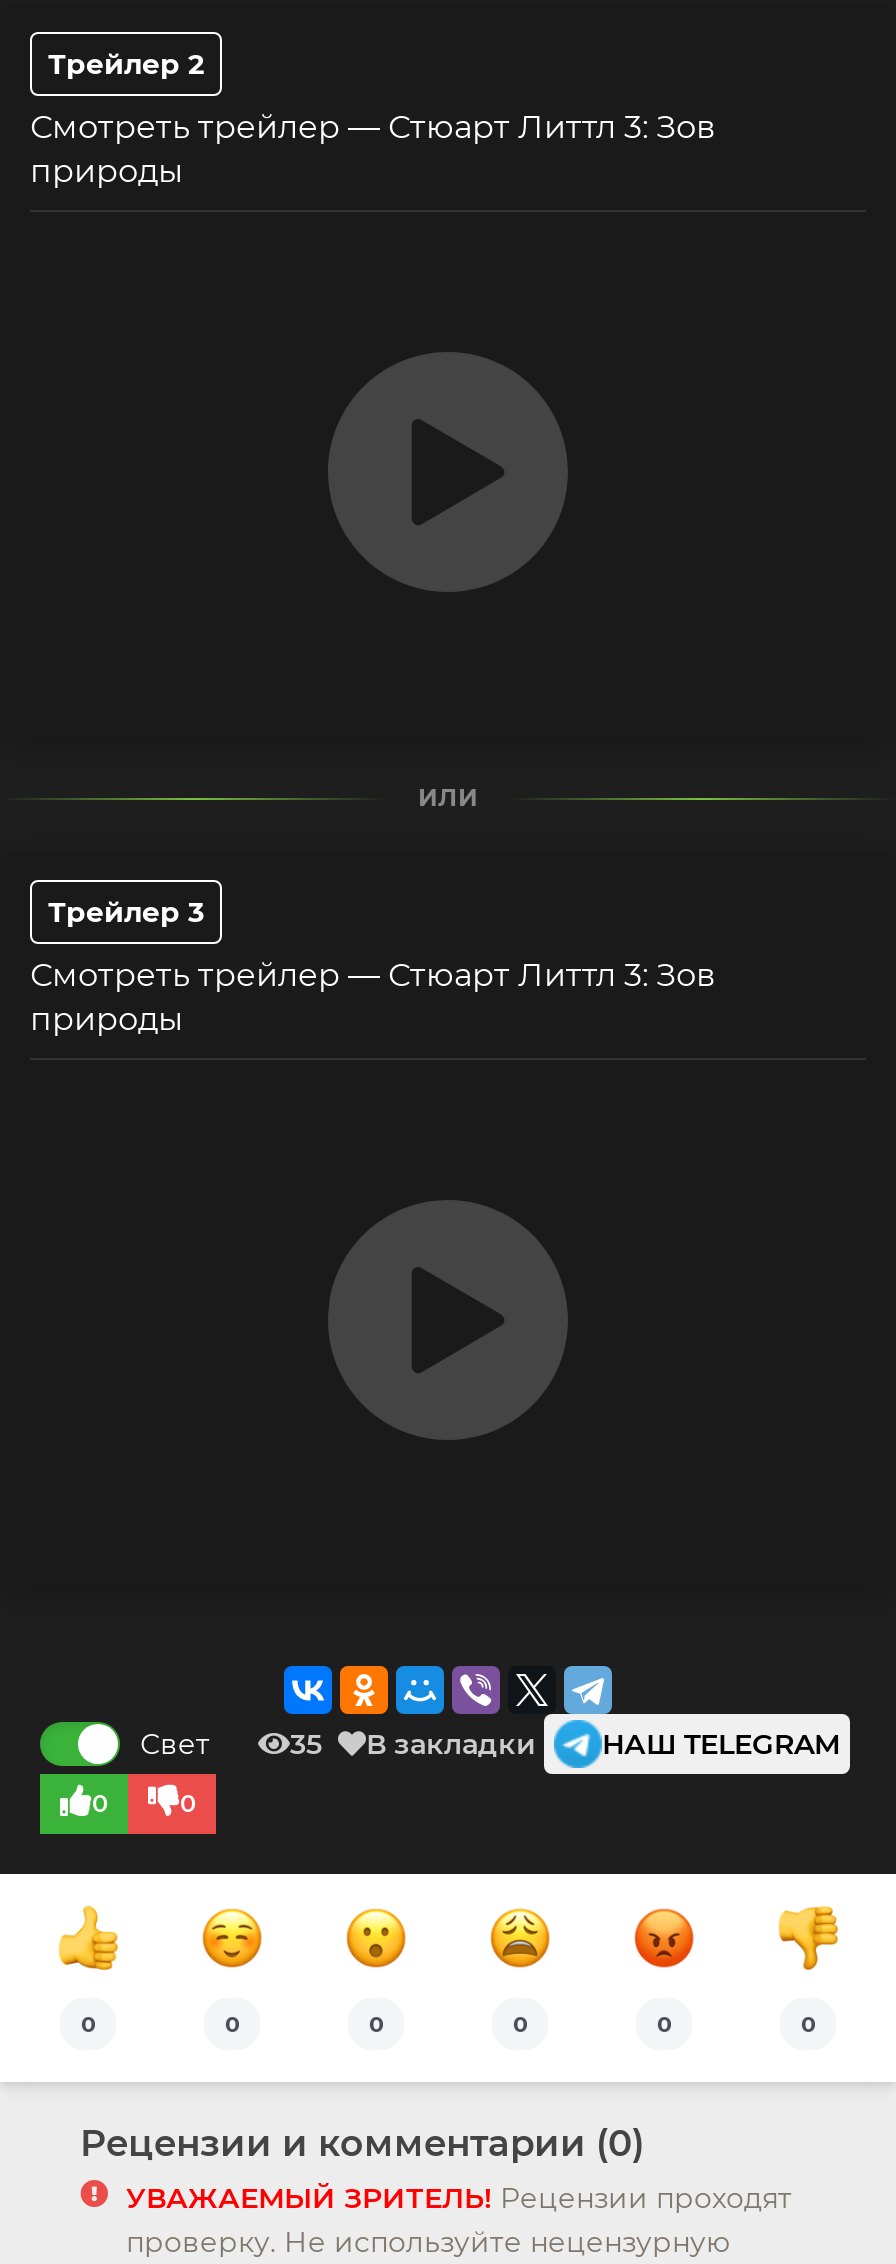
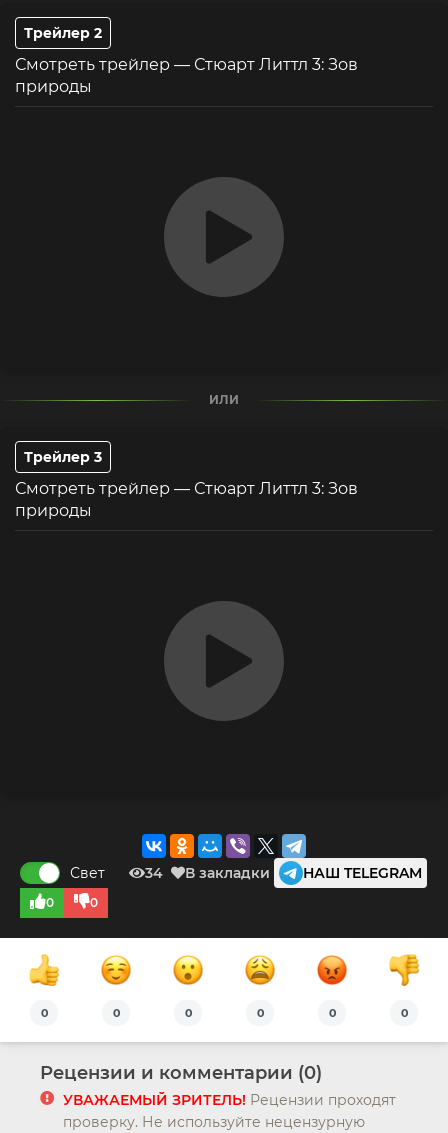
[290,1725,840,1761] 35 В закладки НАШ TELEGRAM -> [145,863,422,881] 34 В закладки НАШ TELEGRAM

